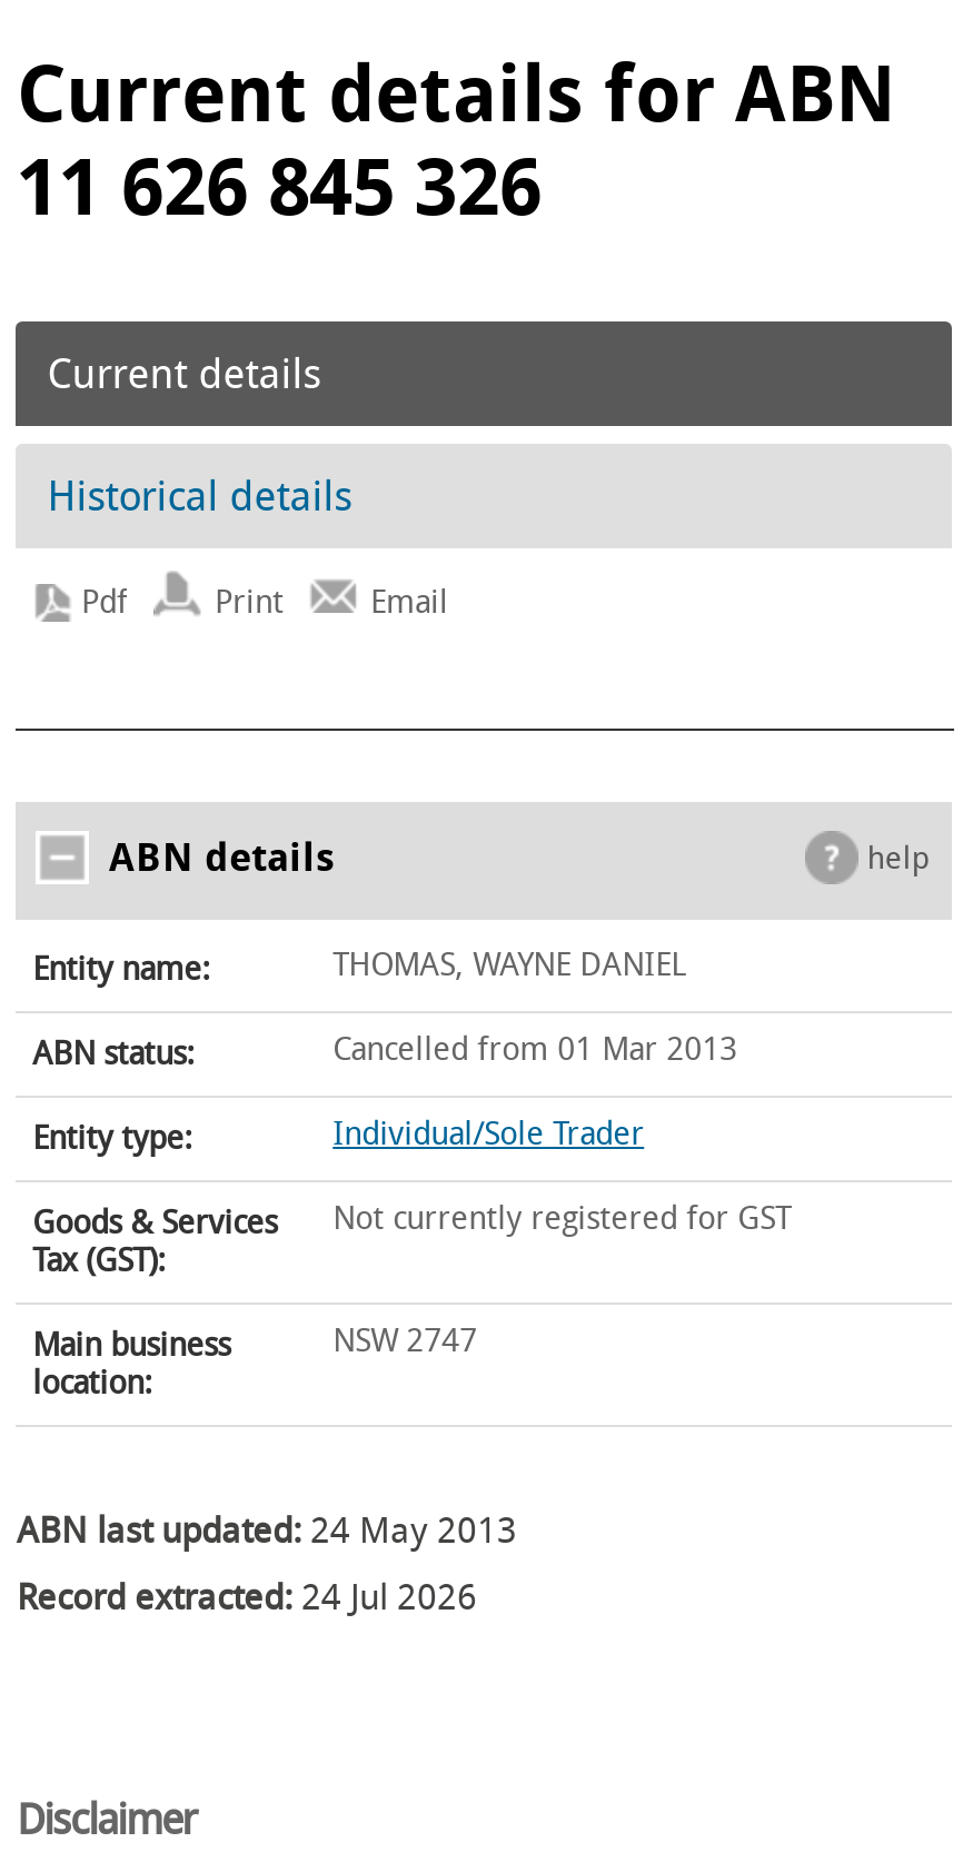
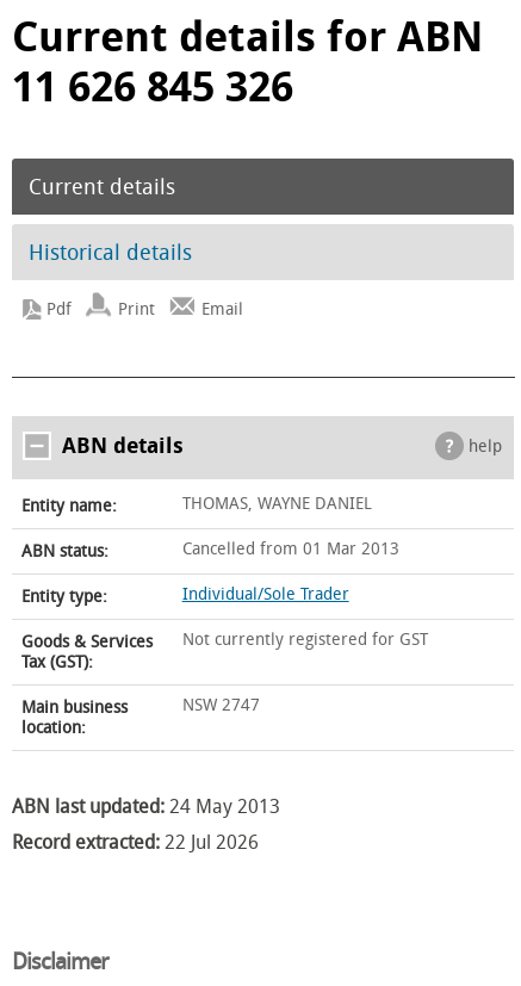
[16,1576,477,1618] Record extracted: 24 Jul 2026 -> [12,831,259,854] Record extracted: 22 Jul 2026

